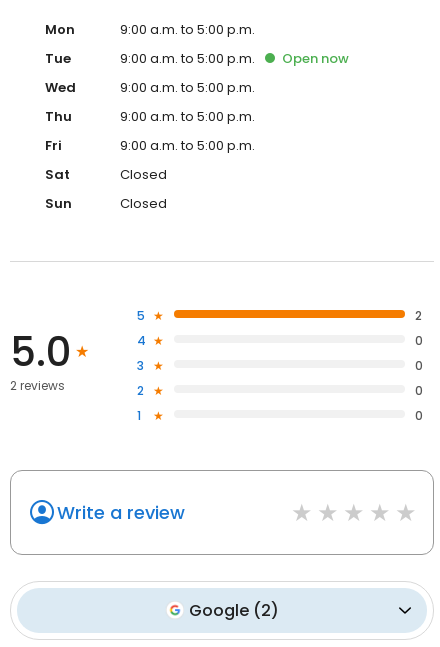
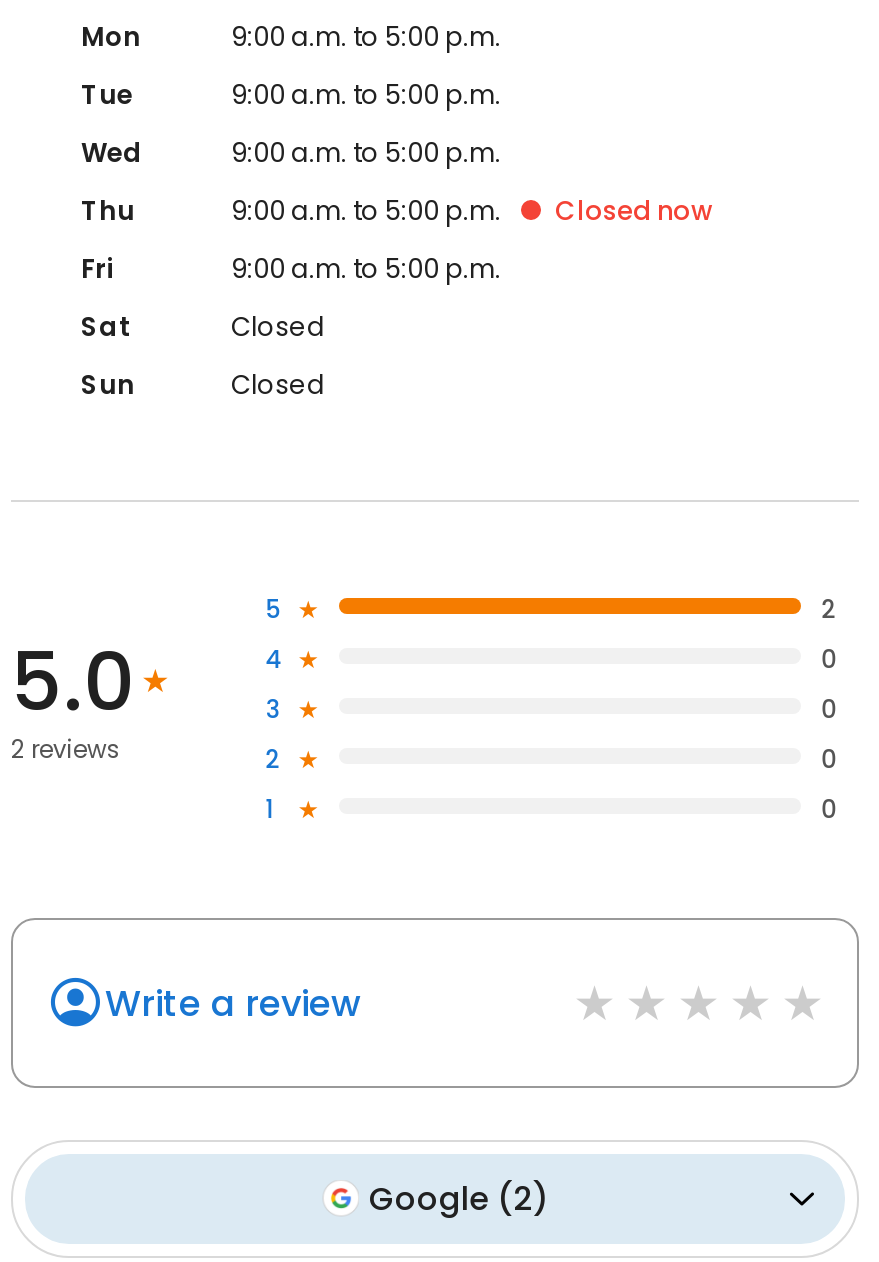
[282,49,349,68] Open now -> none
none -> [555,192,713,230] Closed now

